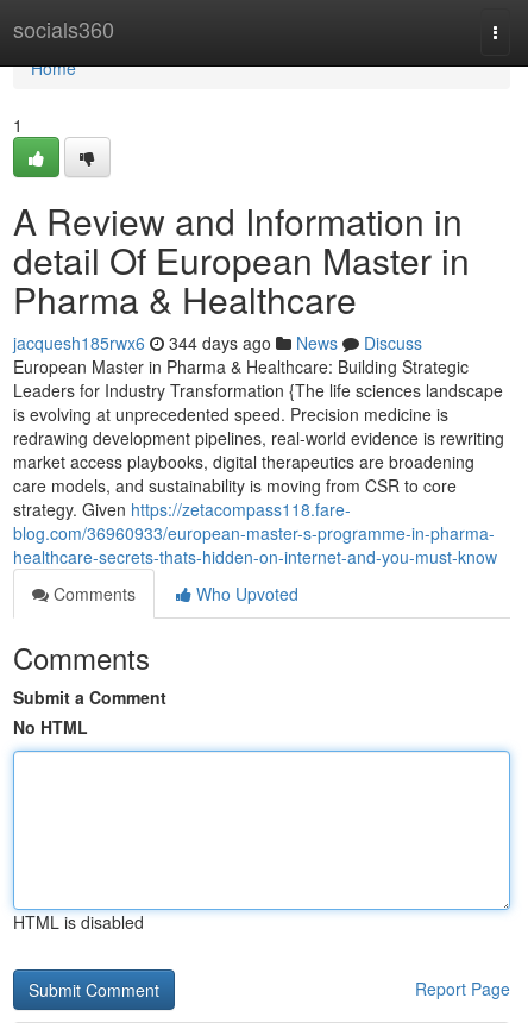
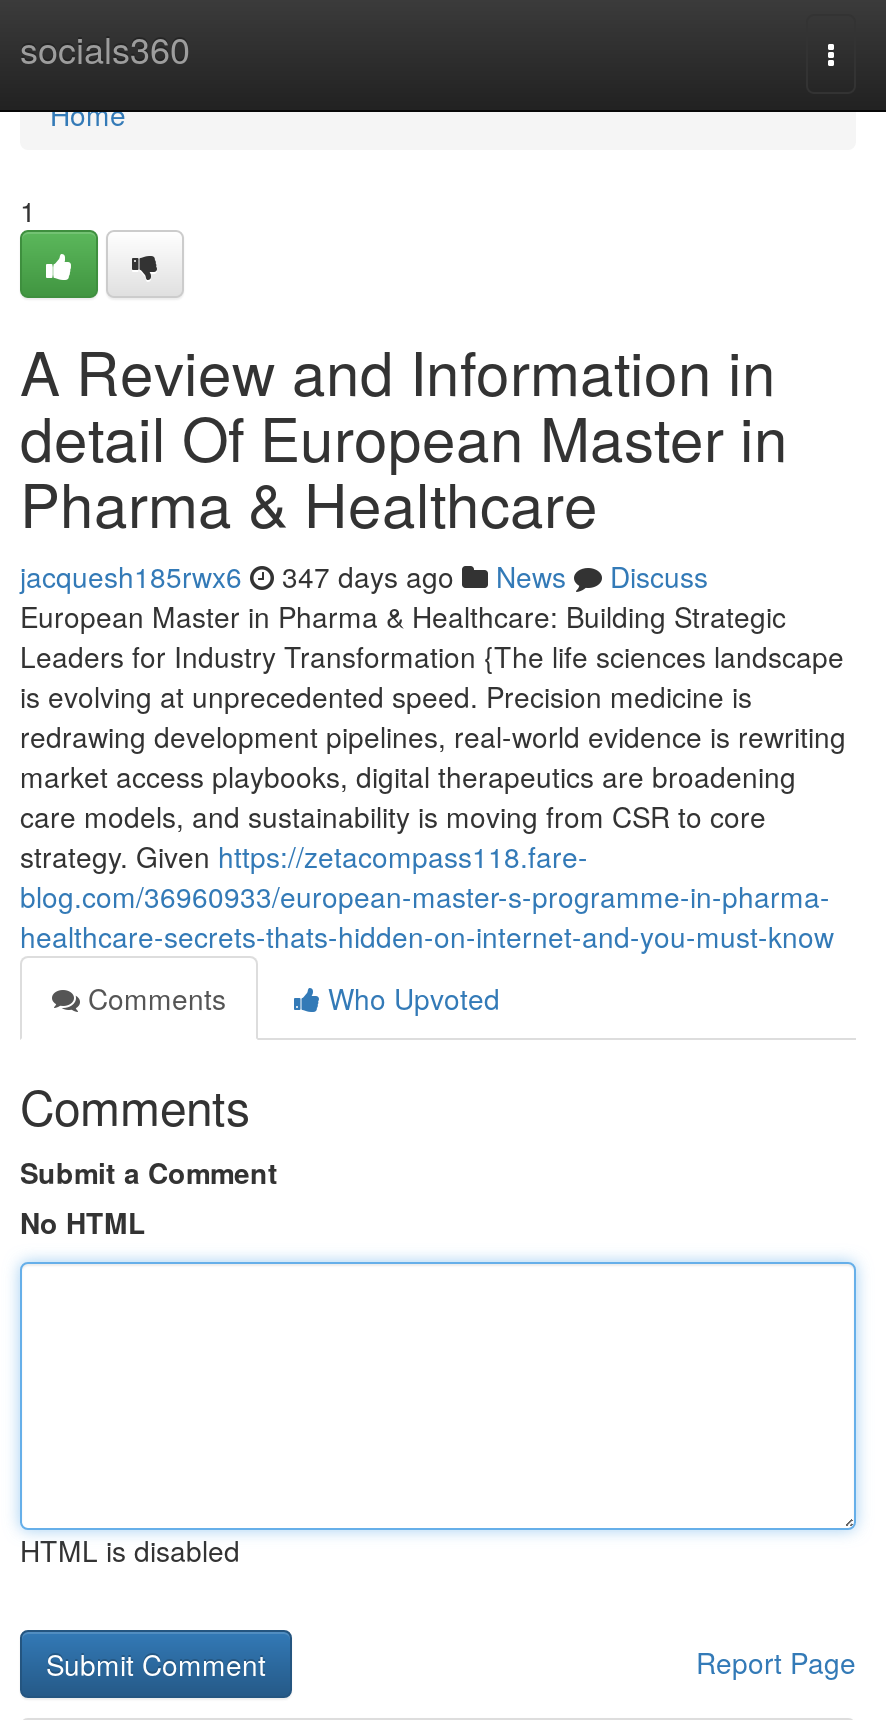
[13,331,422,354] jacquesh185rwx6 344 days ago News Discuss -> [20,556,708,596] jacquesh185rwx6 347 days ago News Discuss

